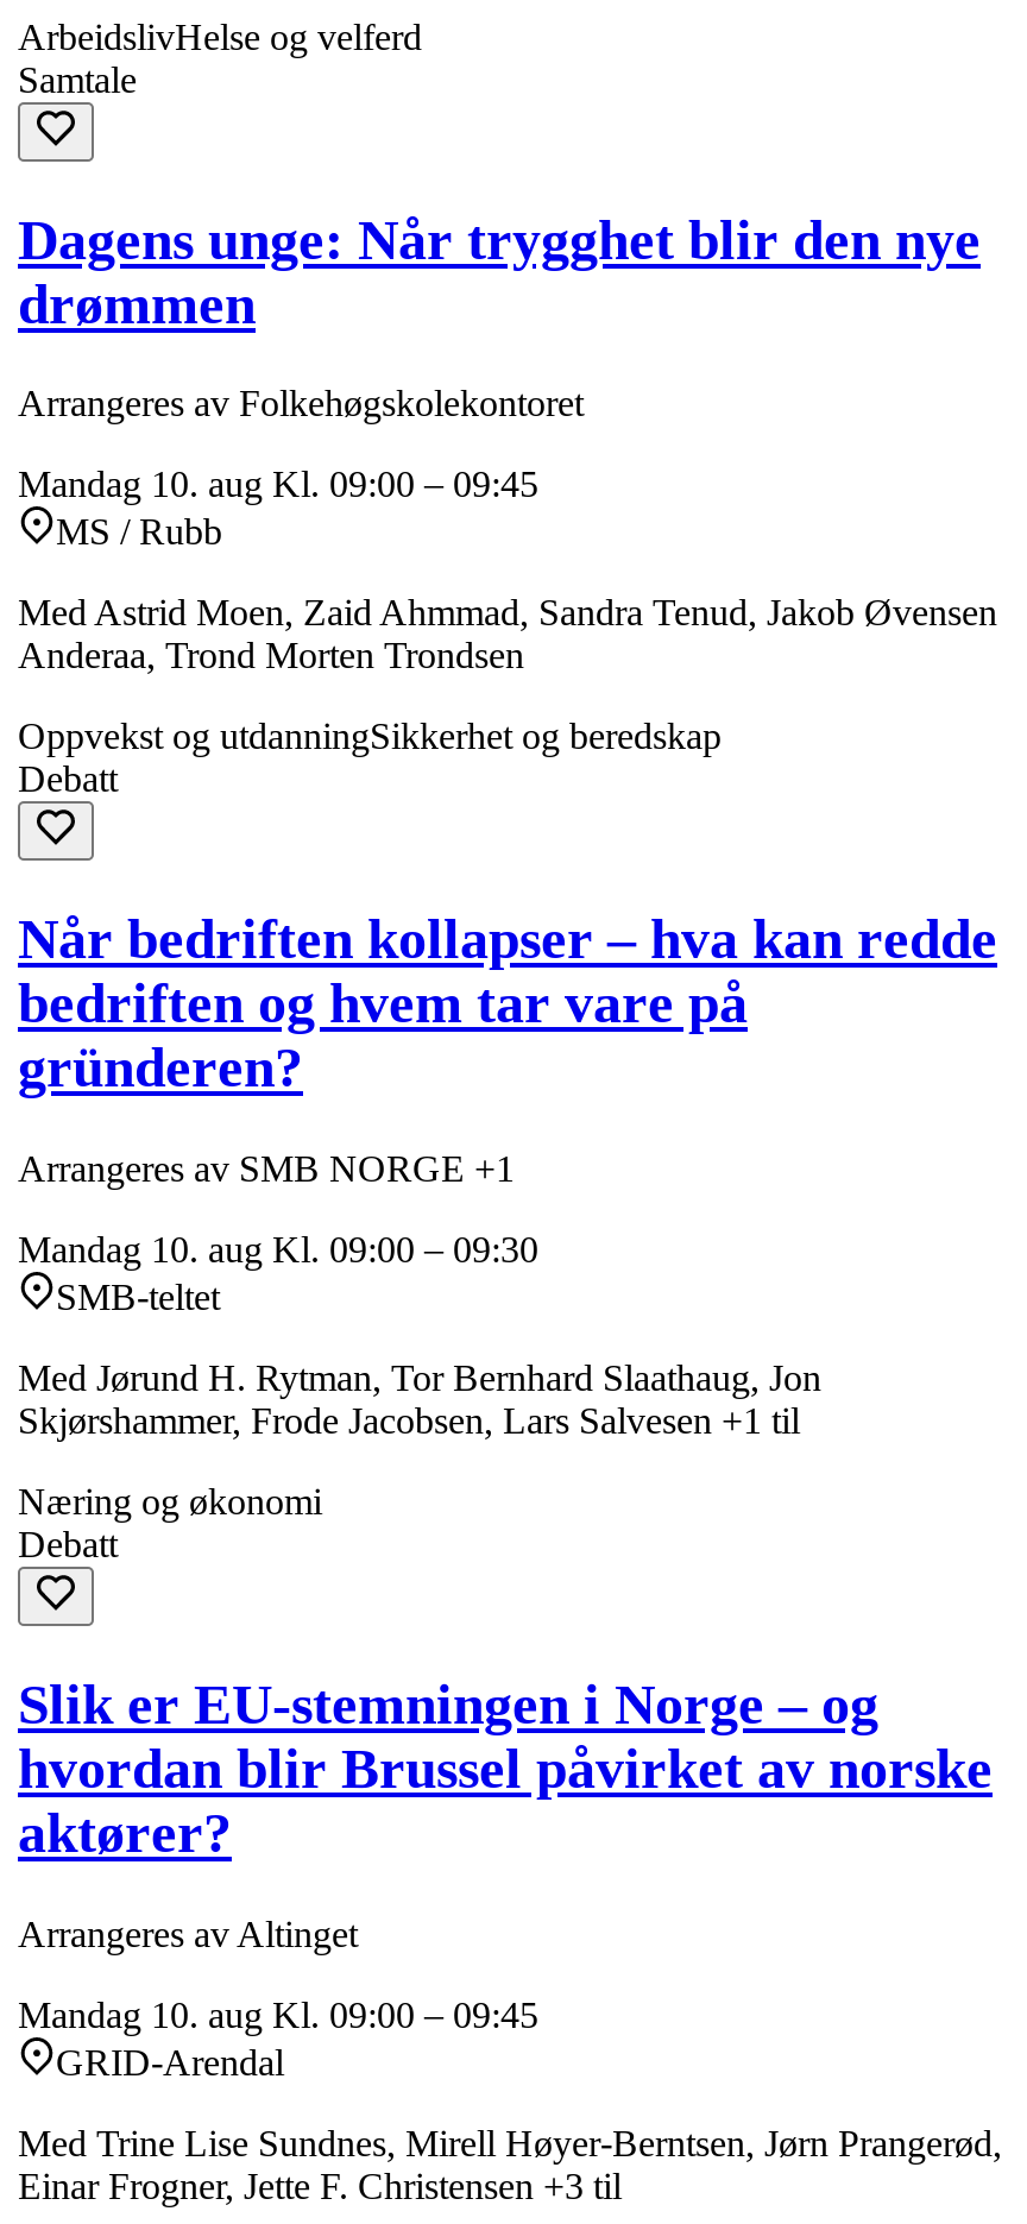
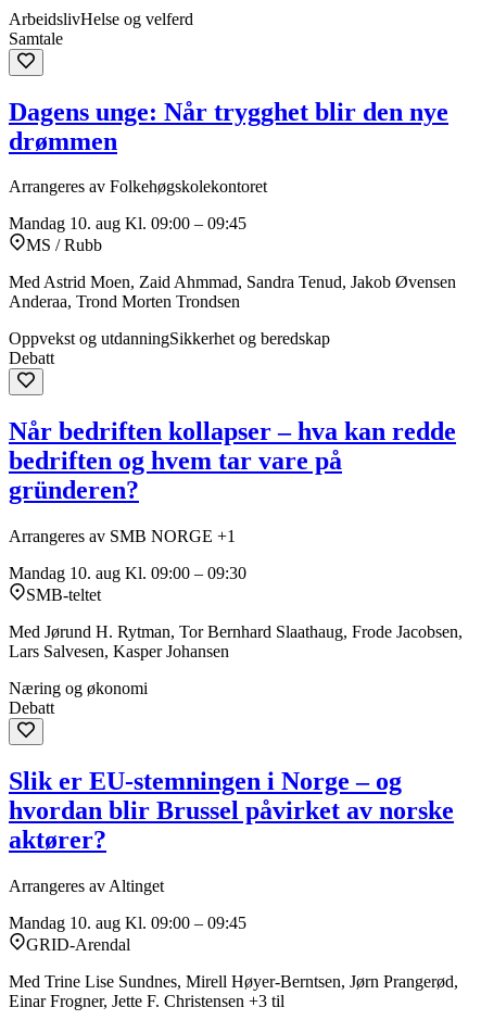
[18,1358,821,1441] Med Jørund H. Rytman, Tor Bernhard Slaathaug, Jon | Skjørshammer, Frode Jacobsen, Lars Salvesen +1 til -> [9,623,463,661] Med Jørund H. Rytman, Tor Bernhard Slaathaug, Frode Jacobsen, | Lars Salvesen, Kasper Johansen

